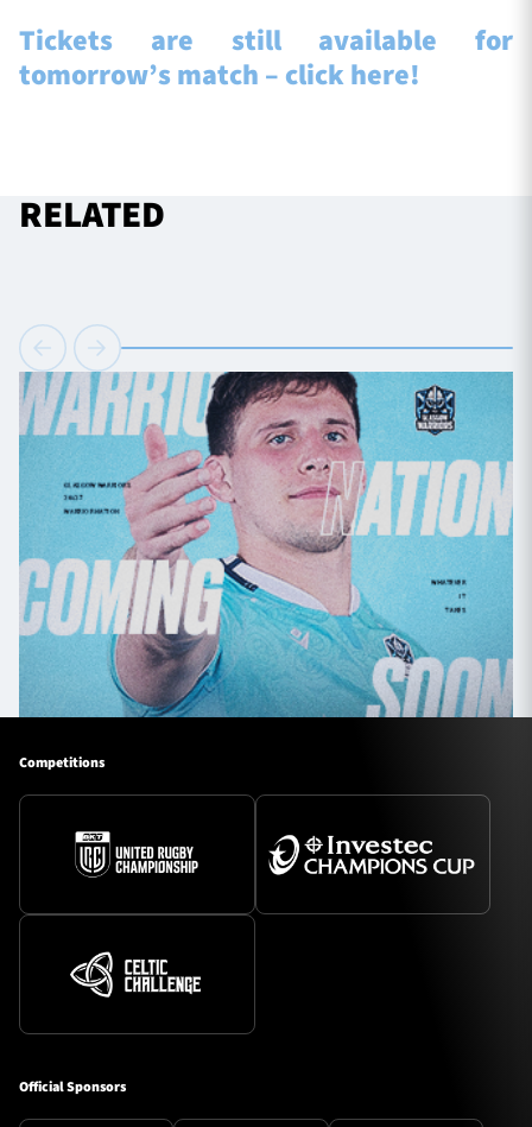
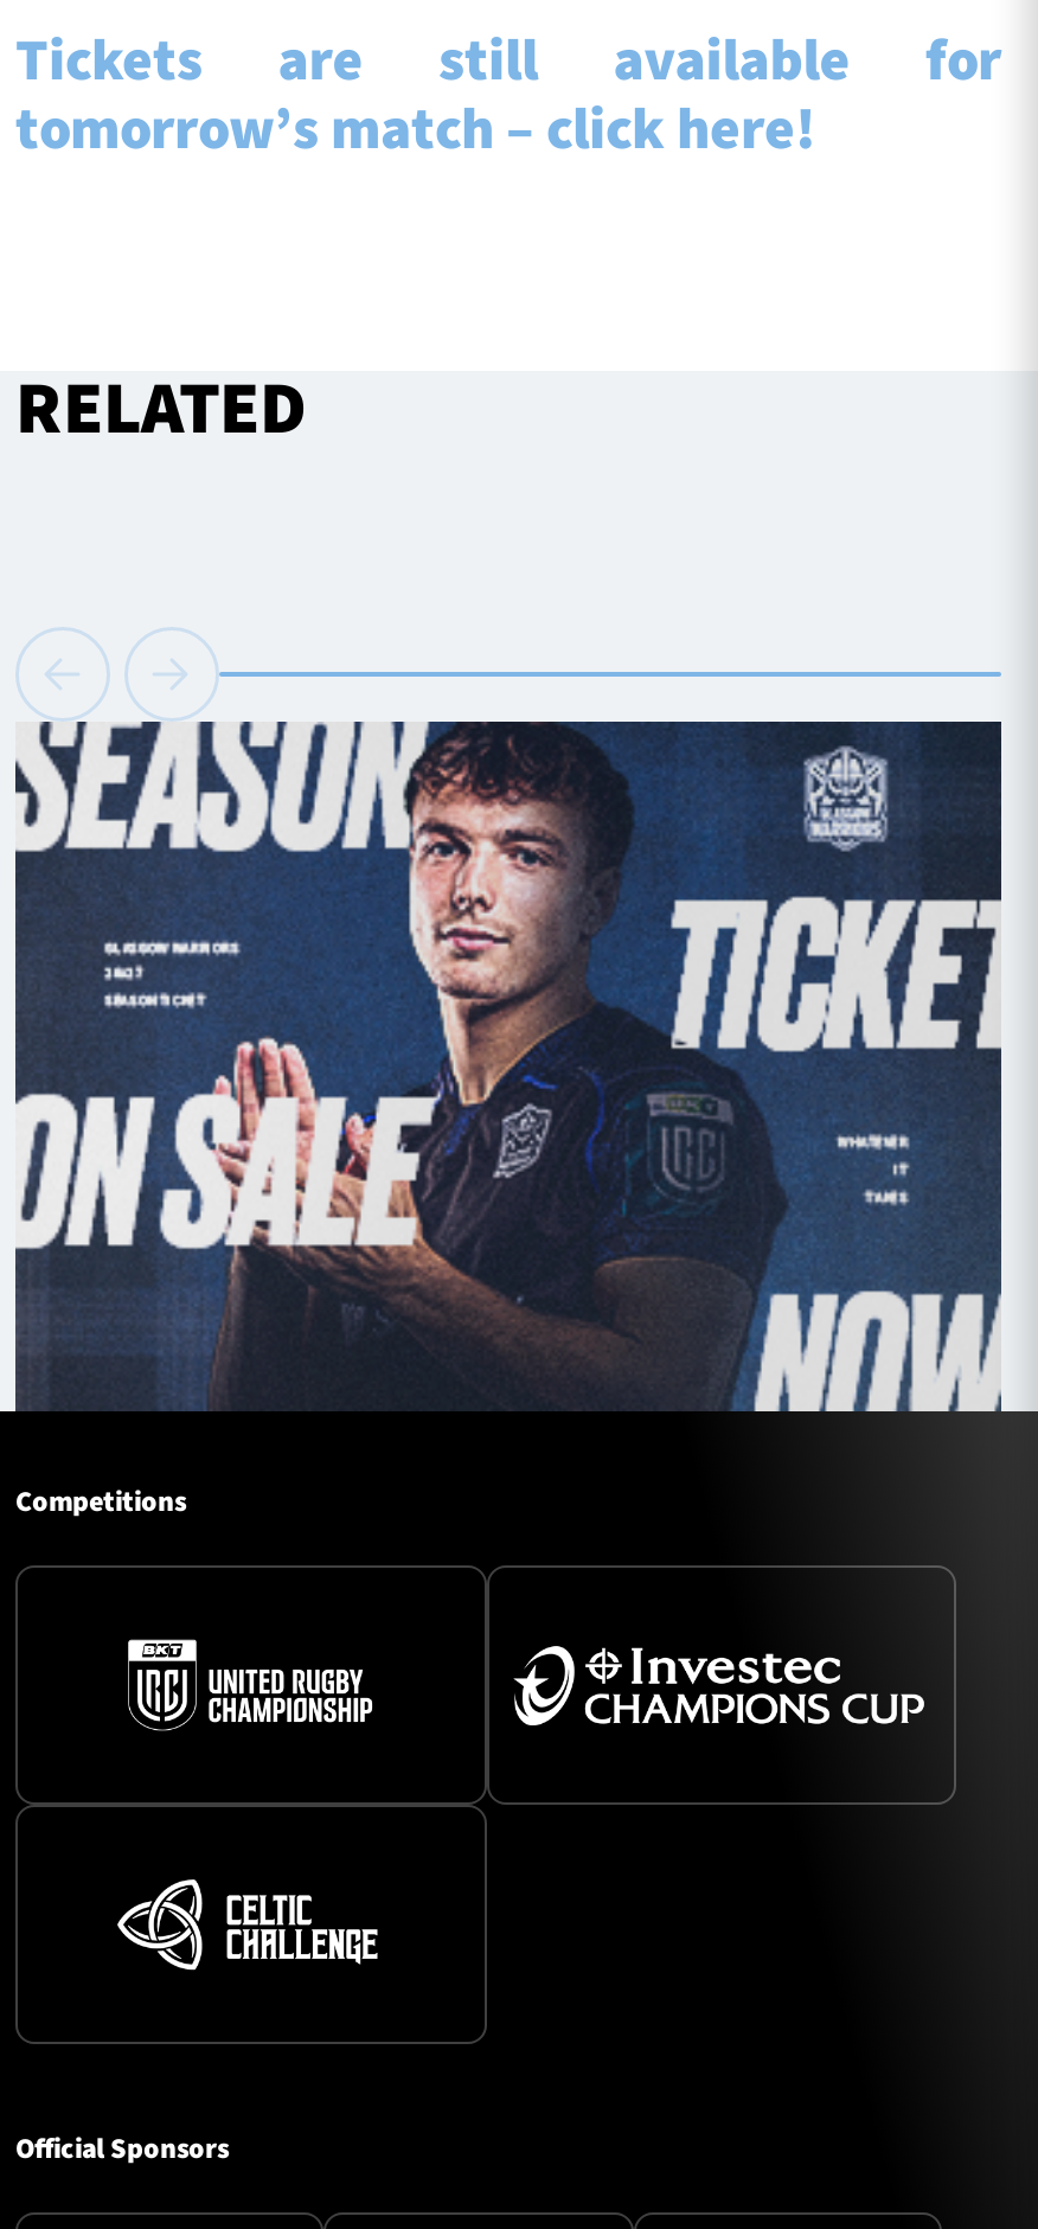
[18,371,513,718] [image] -> [13,719,1004,1414] [image]

